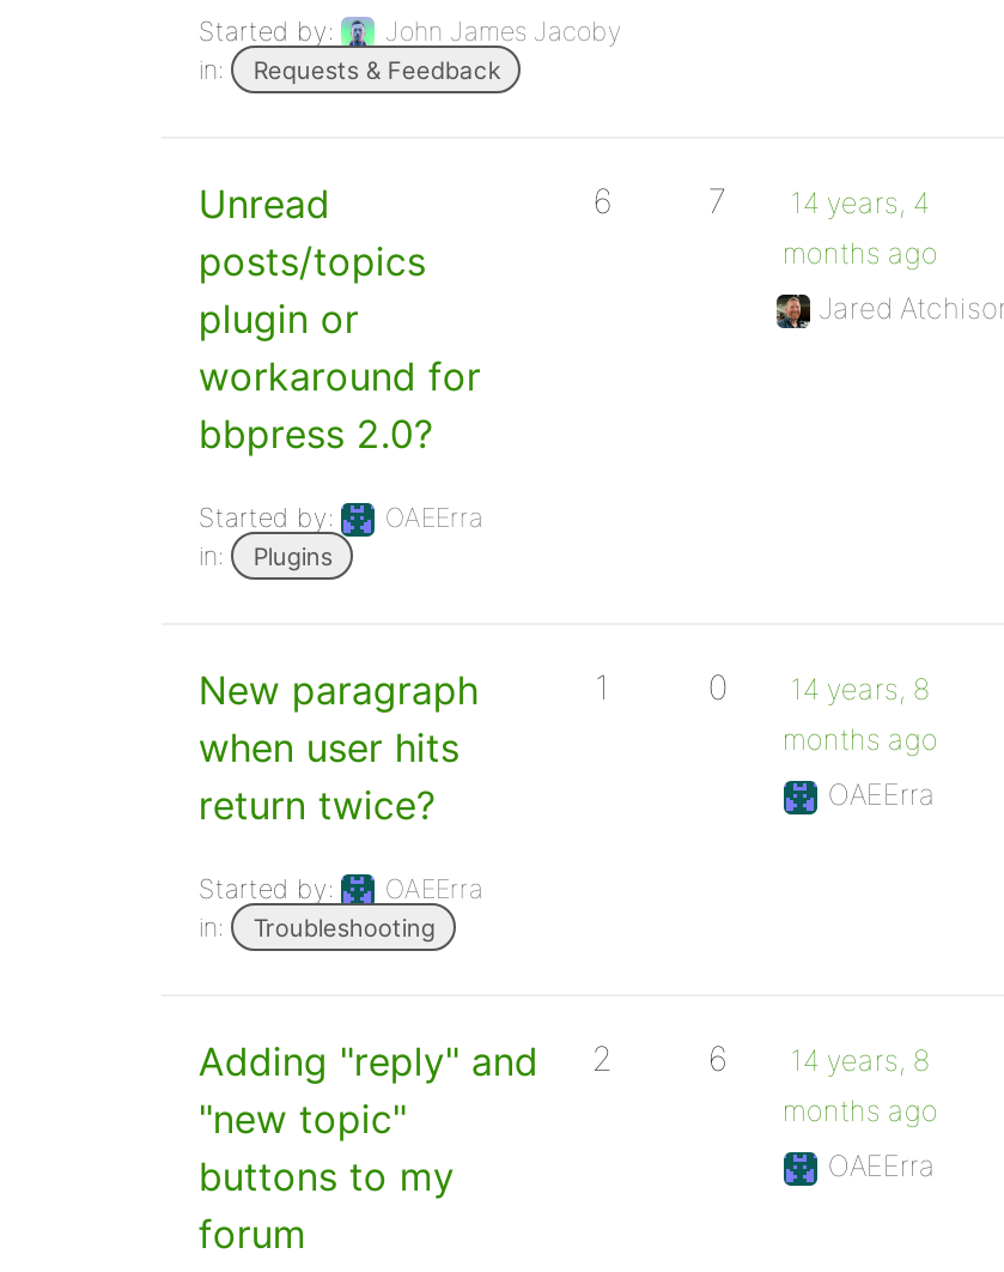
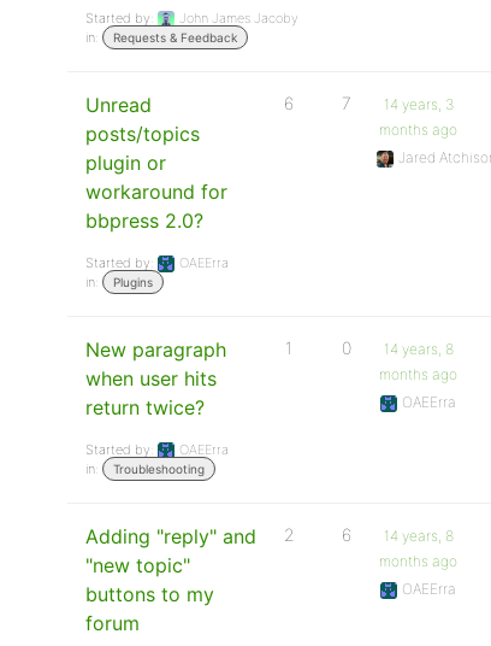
[708,180,930,220] 7 14 years, 4 -> [342,93,454,113] 7 14 years, 3

